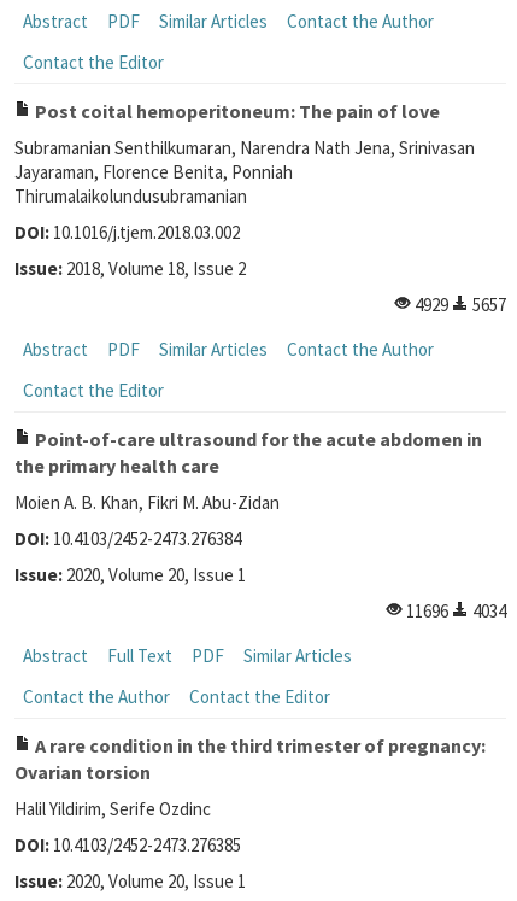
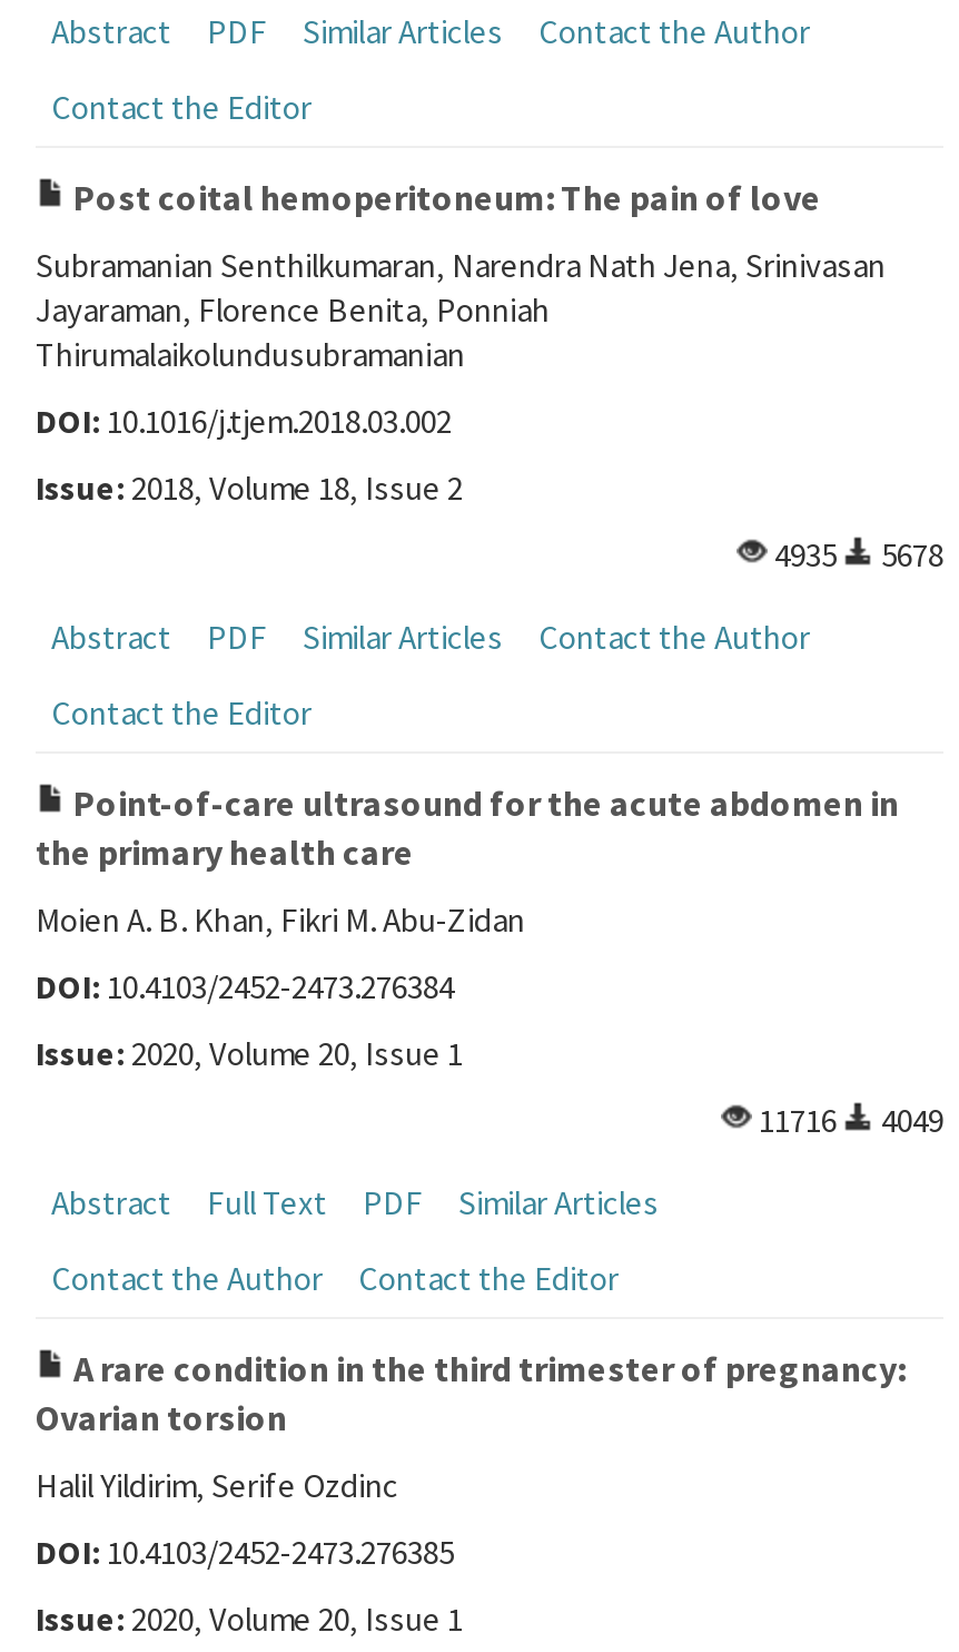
[411,293,452,316] 4929 -> [768,534,843,576] 4935
[469,293,506,316] 5657 -> [874,534,943,576] 5678
[403,600,452,623] 11696 -> [752,1099,843,1141] 11716
[469,600,506,623] 4034 -> [874,1099,943,1141] 4049

